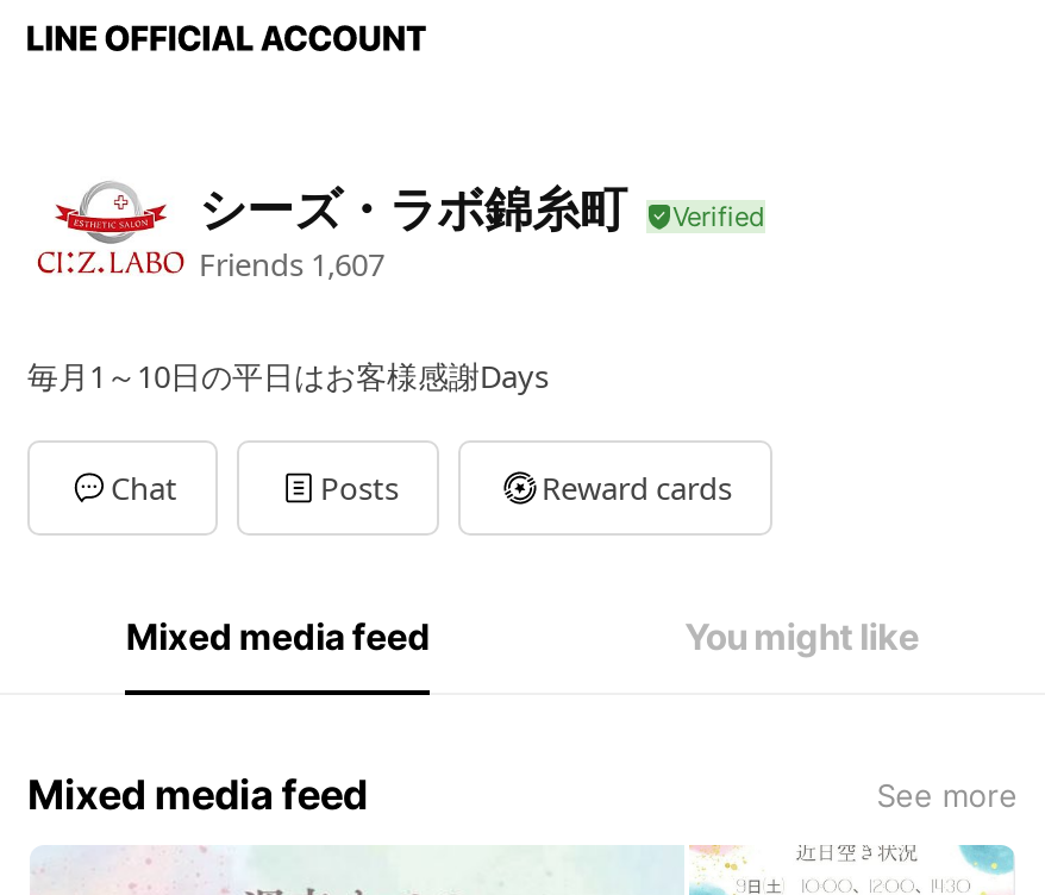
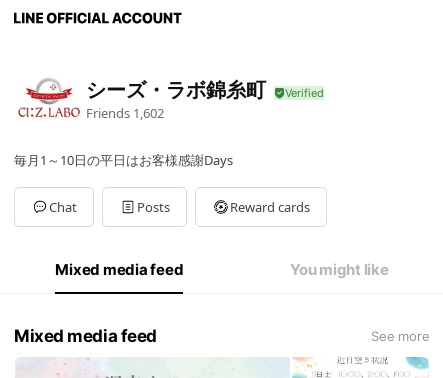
[199,242,384,284] Friends 1,607 -> [86,103,164,121] Friends 1,602

